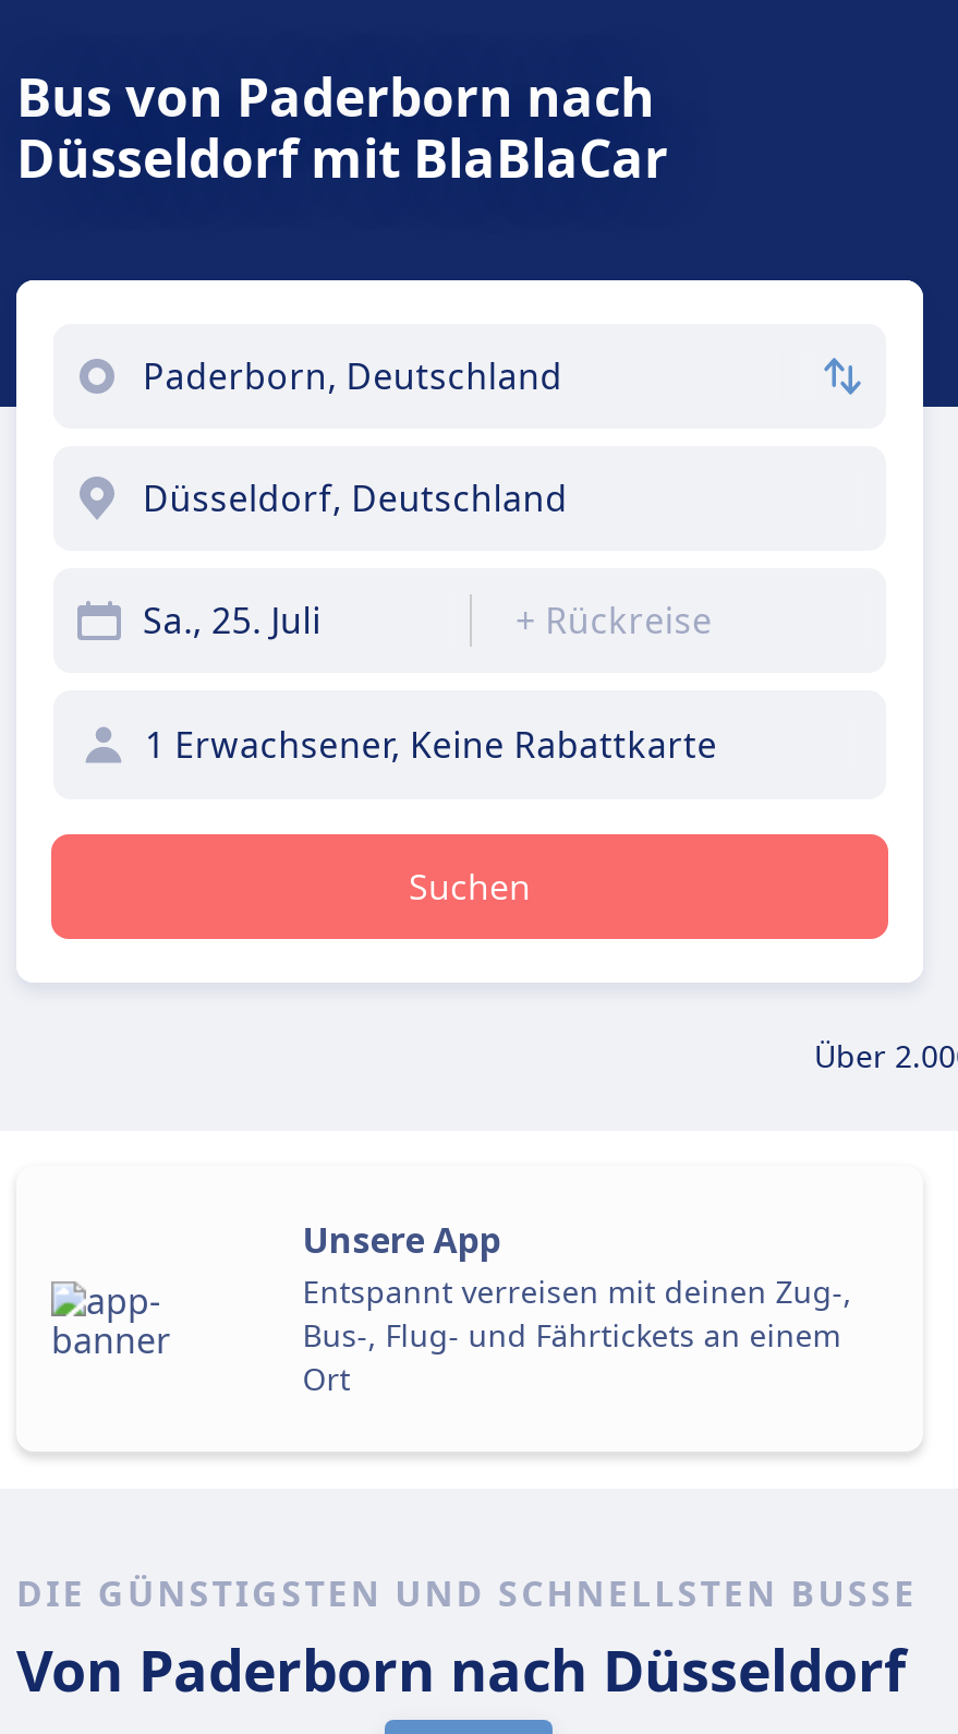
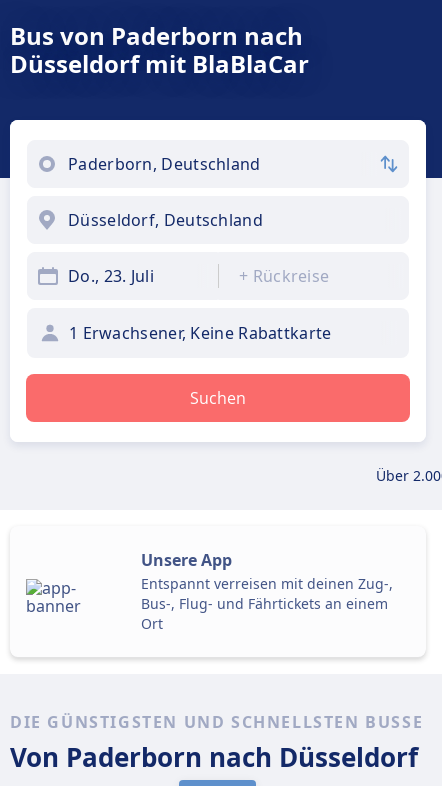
[143,597,321,645] Sa., 25. Juli -> [68,265,154,287] Do., 23. Juli

